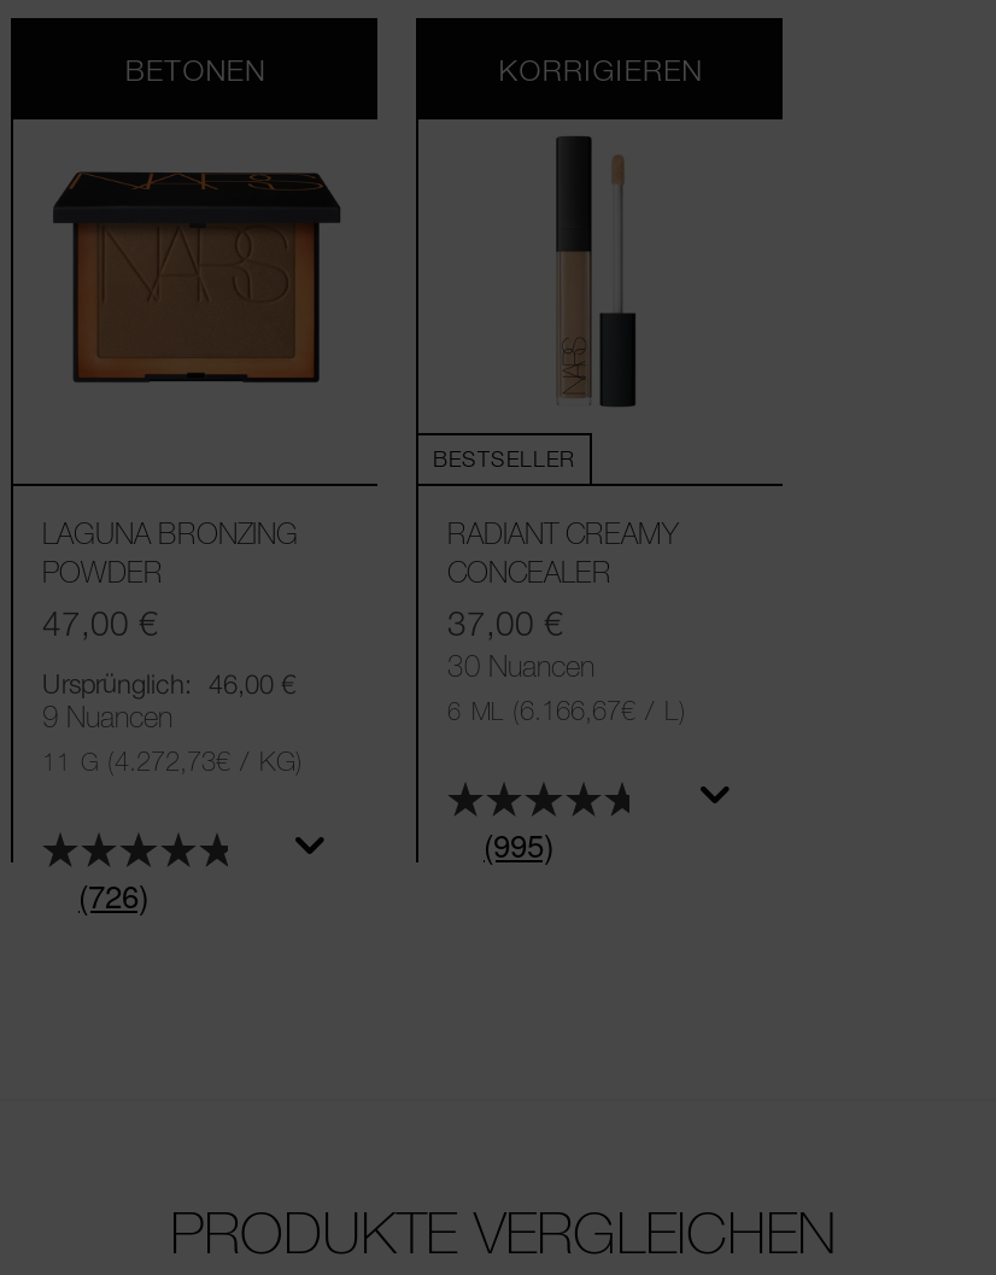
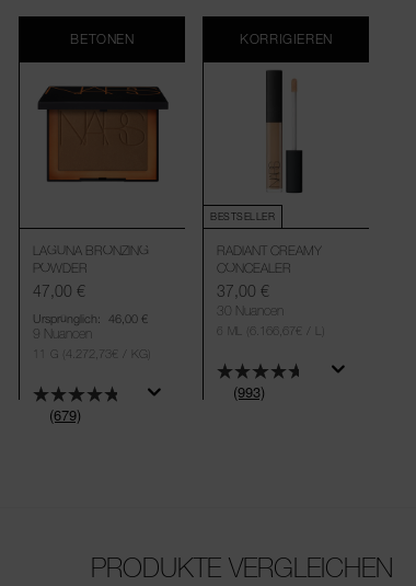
[484,823,553,869] (995) -> [233,381,265,402] (993)
[78,874,148,919] (726) -> [49,404,81,425] (679)

